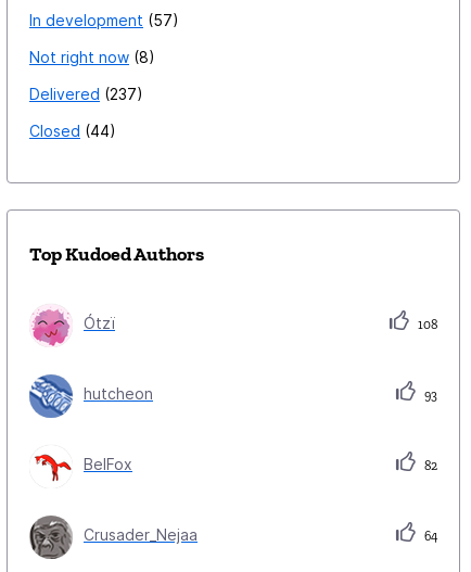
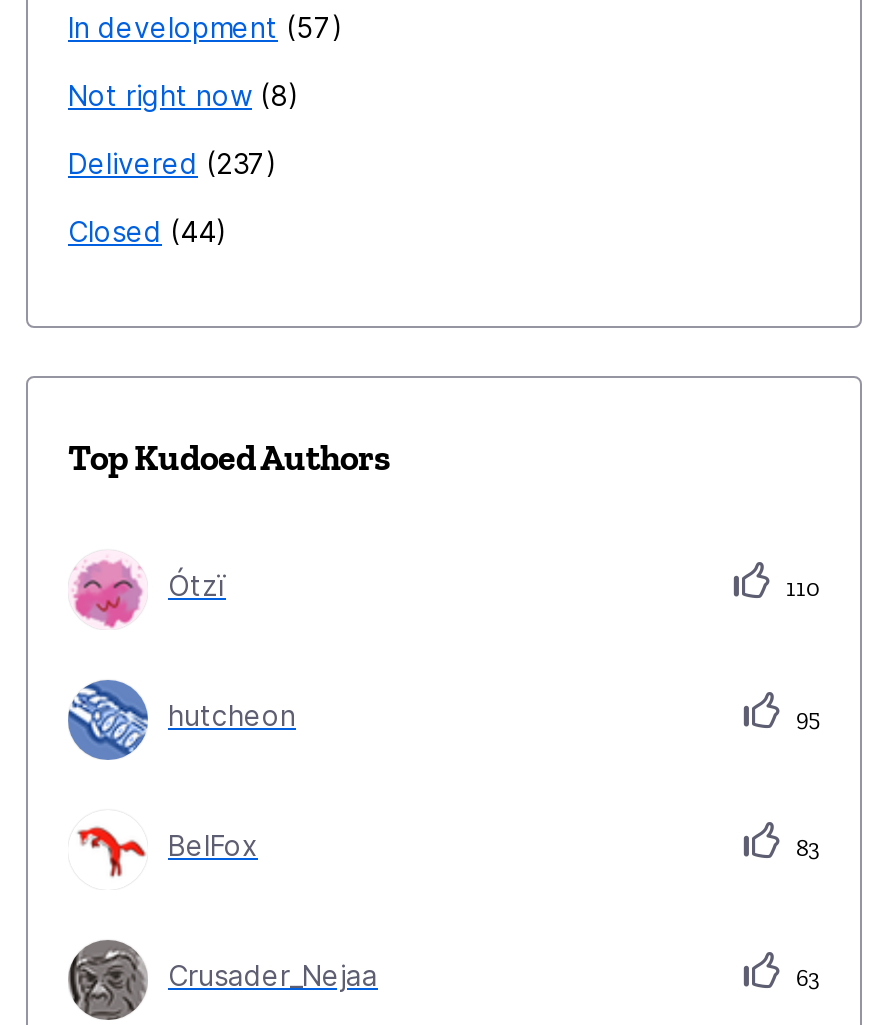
[415,317,437,332] 108 -> [780,574,820,602] 110
[421,388,437,403] 93 -> [790,704,820,732] 95
[421,458,437,473] 82 -> [790,834,820,862] 83
[421,529,437,544] 64 -> [790,964,820,992] 63

